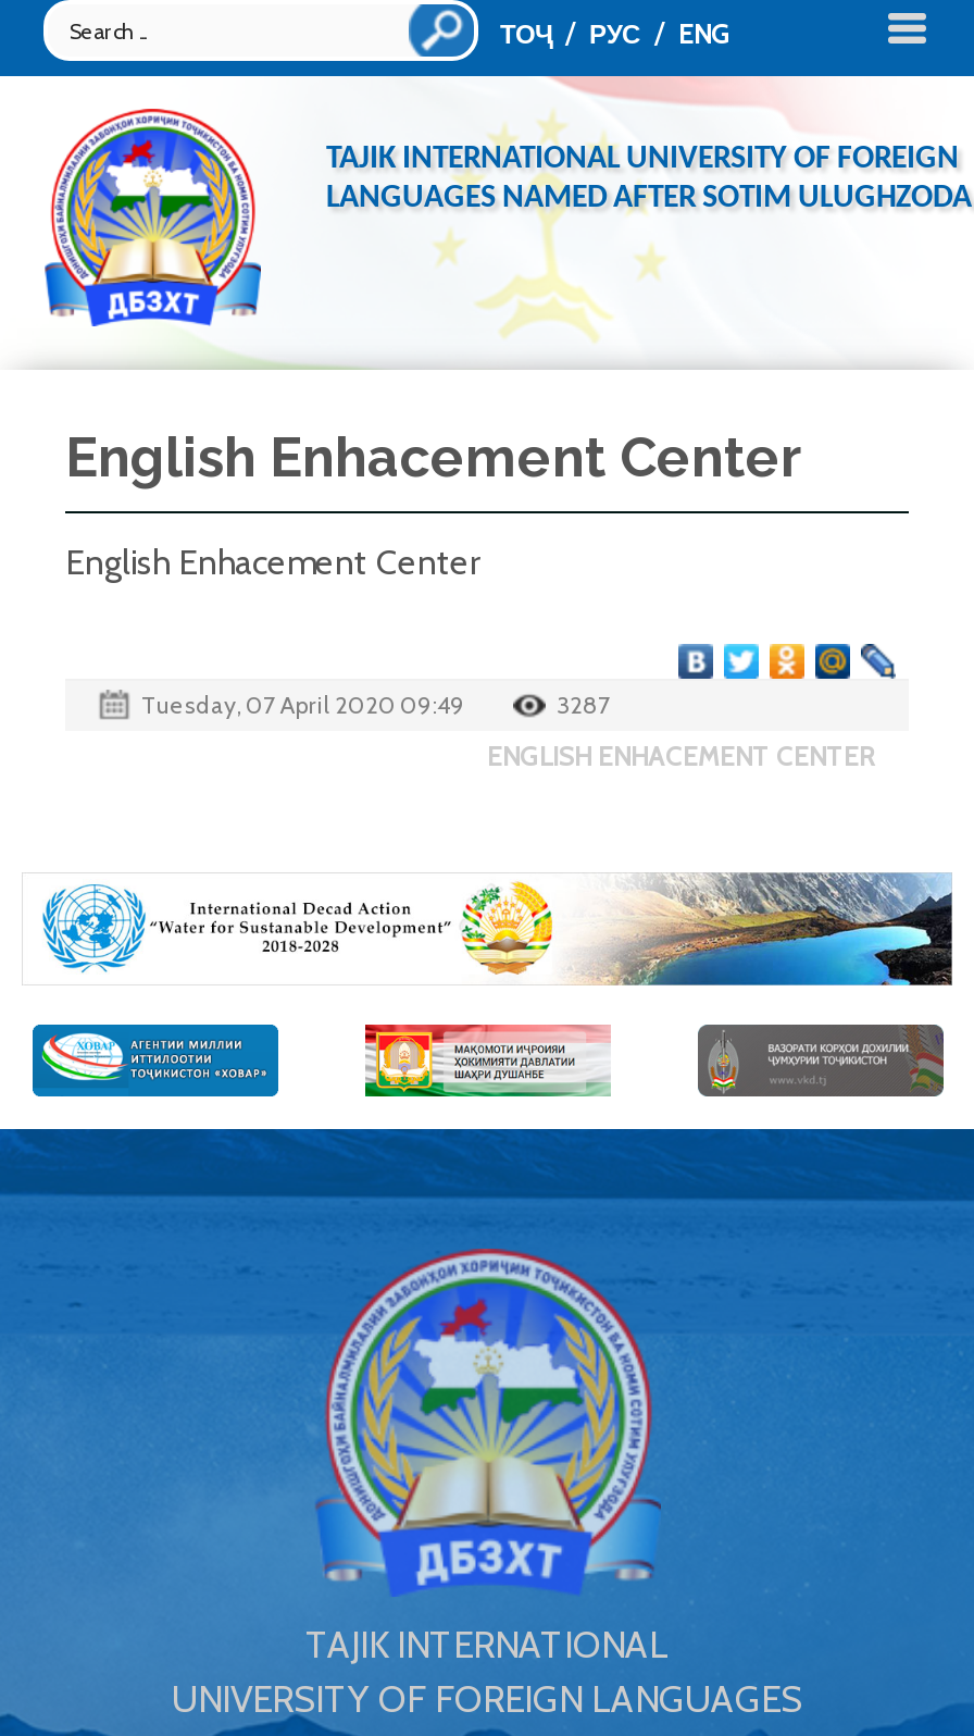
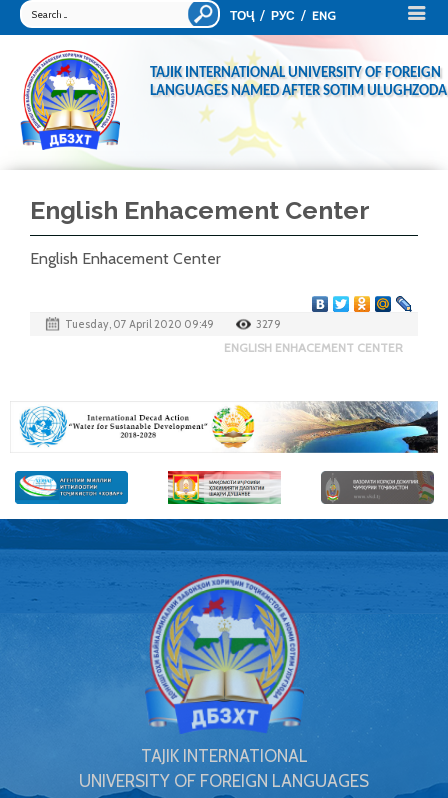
[557,690,611,720] 3287 -> [256,317,281,331] 3279

